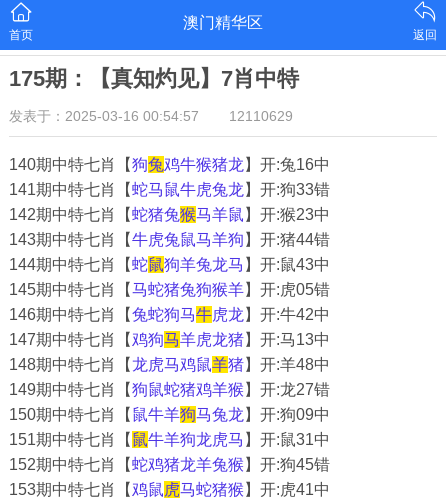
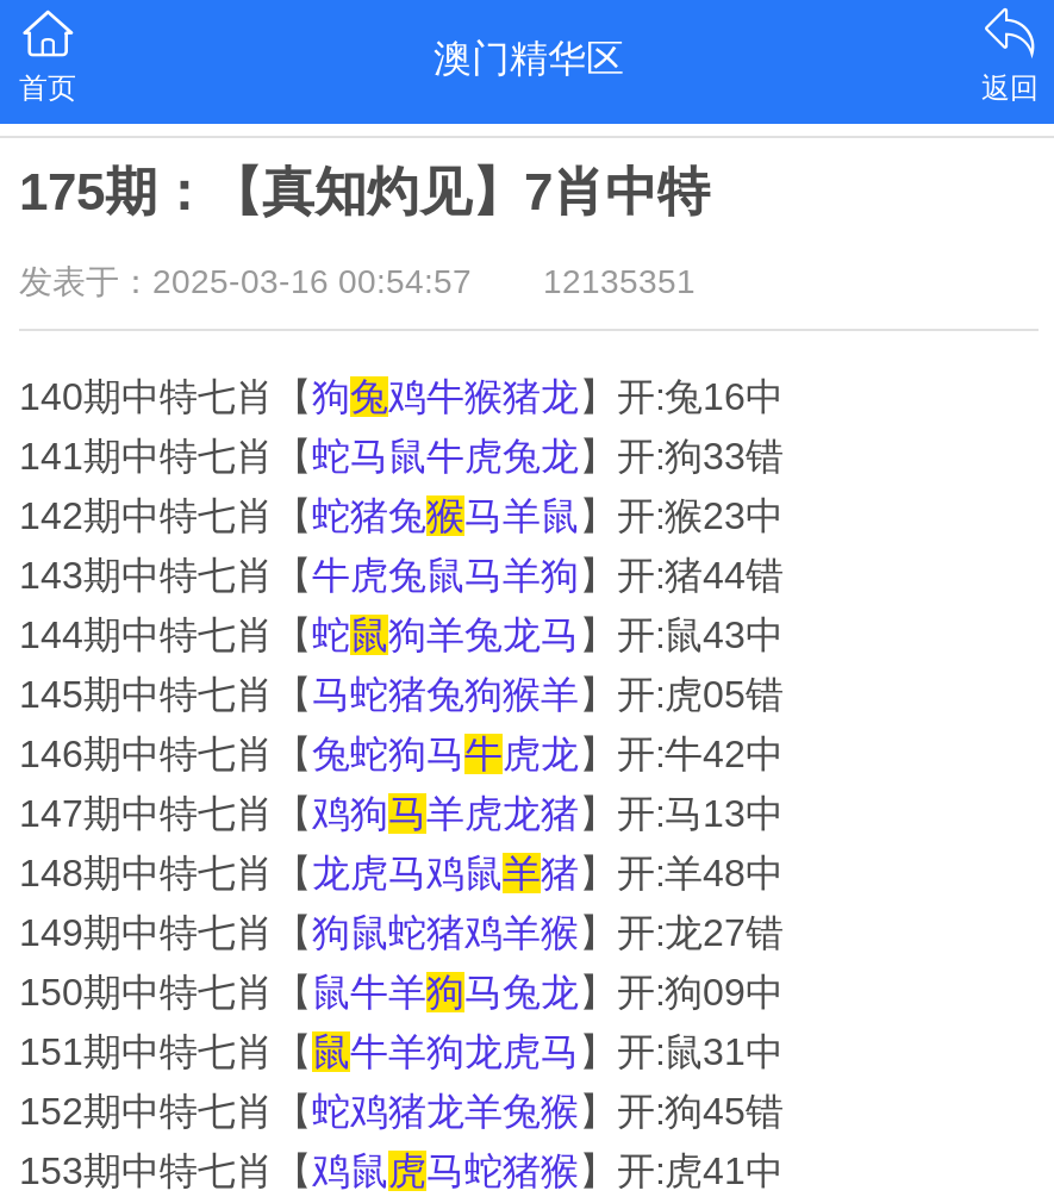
[9,108,293,124] 发表于：2025-03-16 00:54:57 12110629 -> [19,262,696,300] 发表于：2025-03-16 00:54:57 12135351

